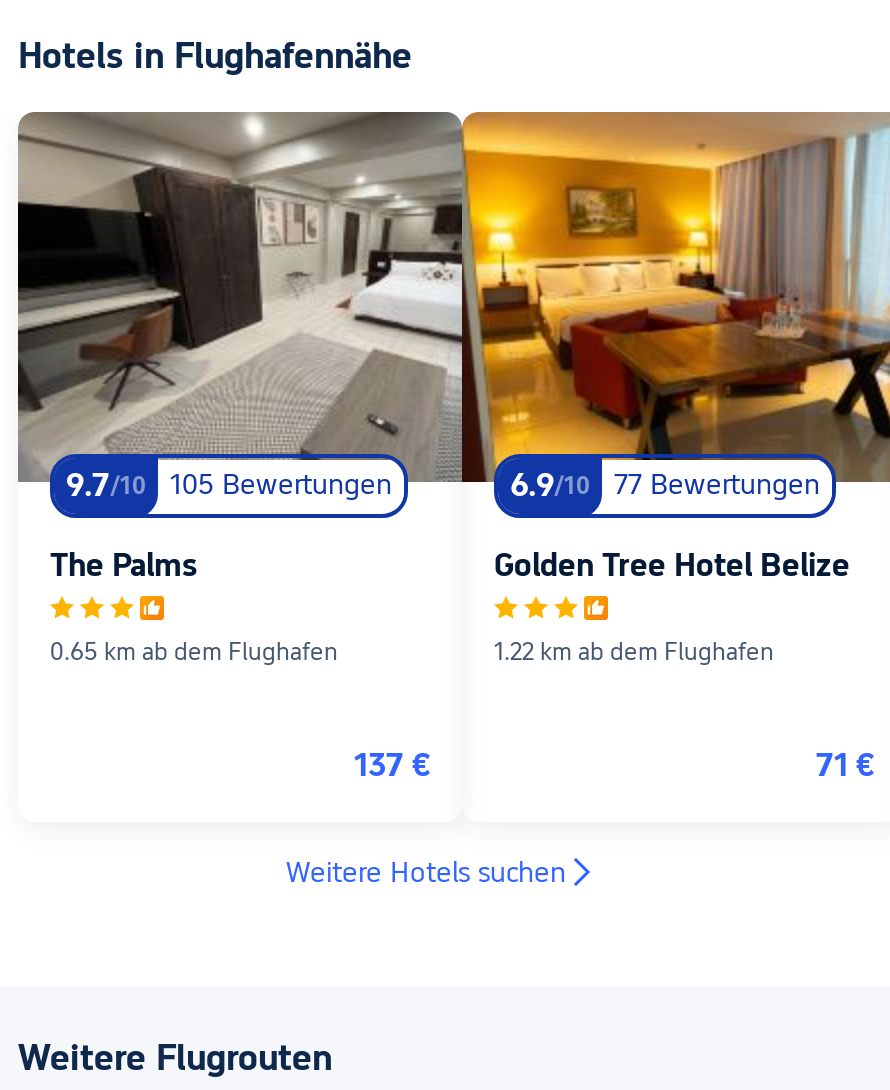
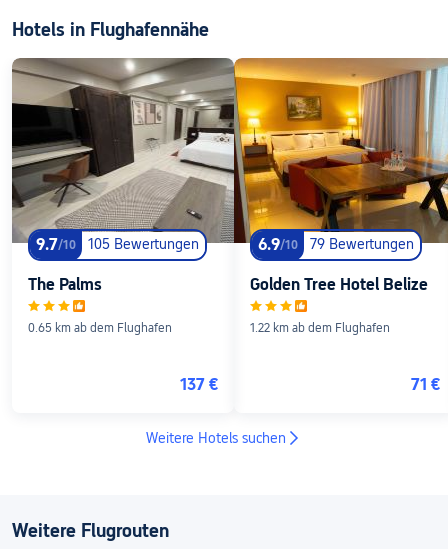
[510,465,820,503] 6.9/10 77 Bewertungen -> [258,234,414,253] 6.9/10 79 Bewertungen

